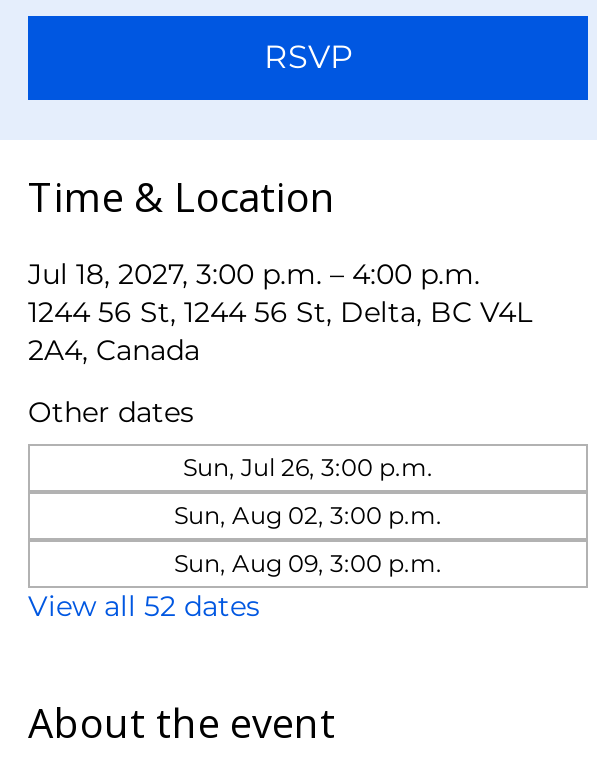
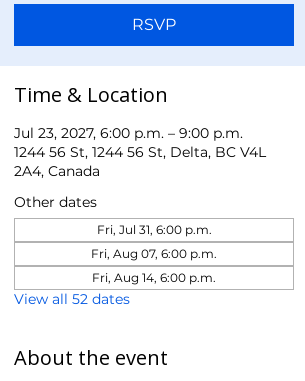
[28,256,480,292] Jul 18, 2027, 3:00 p.m. – 4:00 p.m. -> [14,124,243,142] Jul 23, 2027, 6:00 p.m. – 9:00 p.m.
[183,452,433,482] Sun, Jul 26, 3:00 p.m. -> [96,222,211,237] Fri, Jul 31, 6:00 p.m.
[174,500,442,530] Sun, Aug 02, 3:00 p.m. -> [91,246,217,261] Fri, Aug 07, 6:00 p.m.
[174,548,442,578] Sun, Aug 09, 3:00 p.m. -> [92,270,216,285] Fri, Aug 14, 6:00 p.m.

